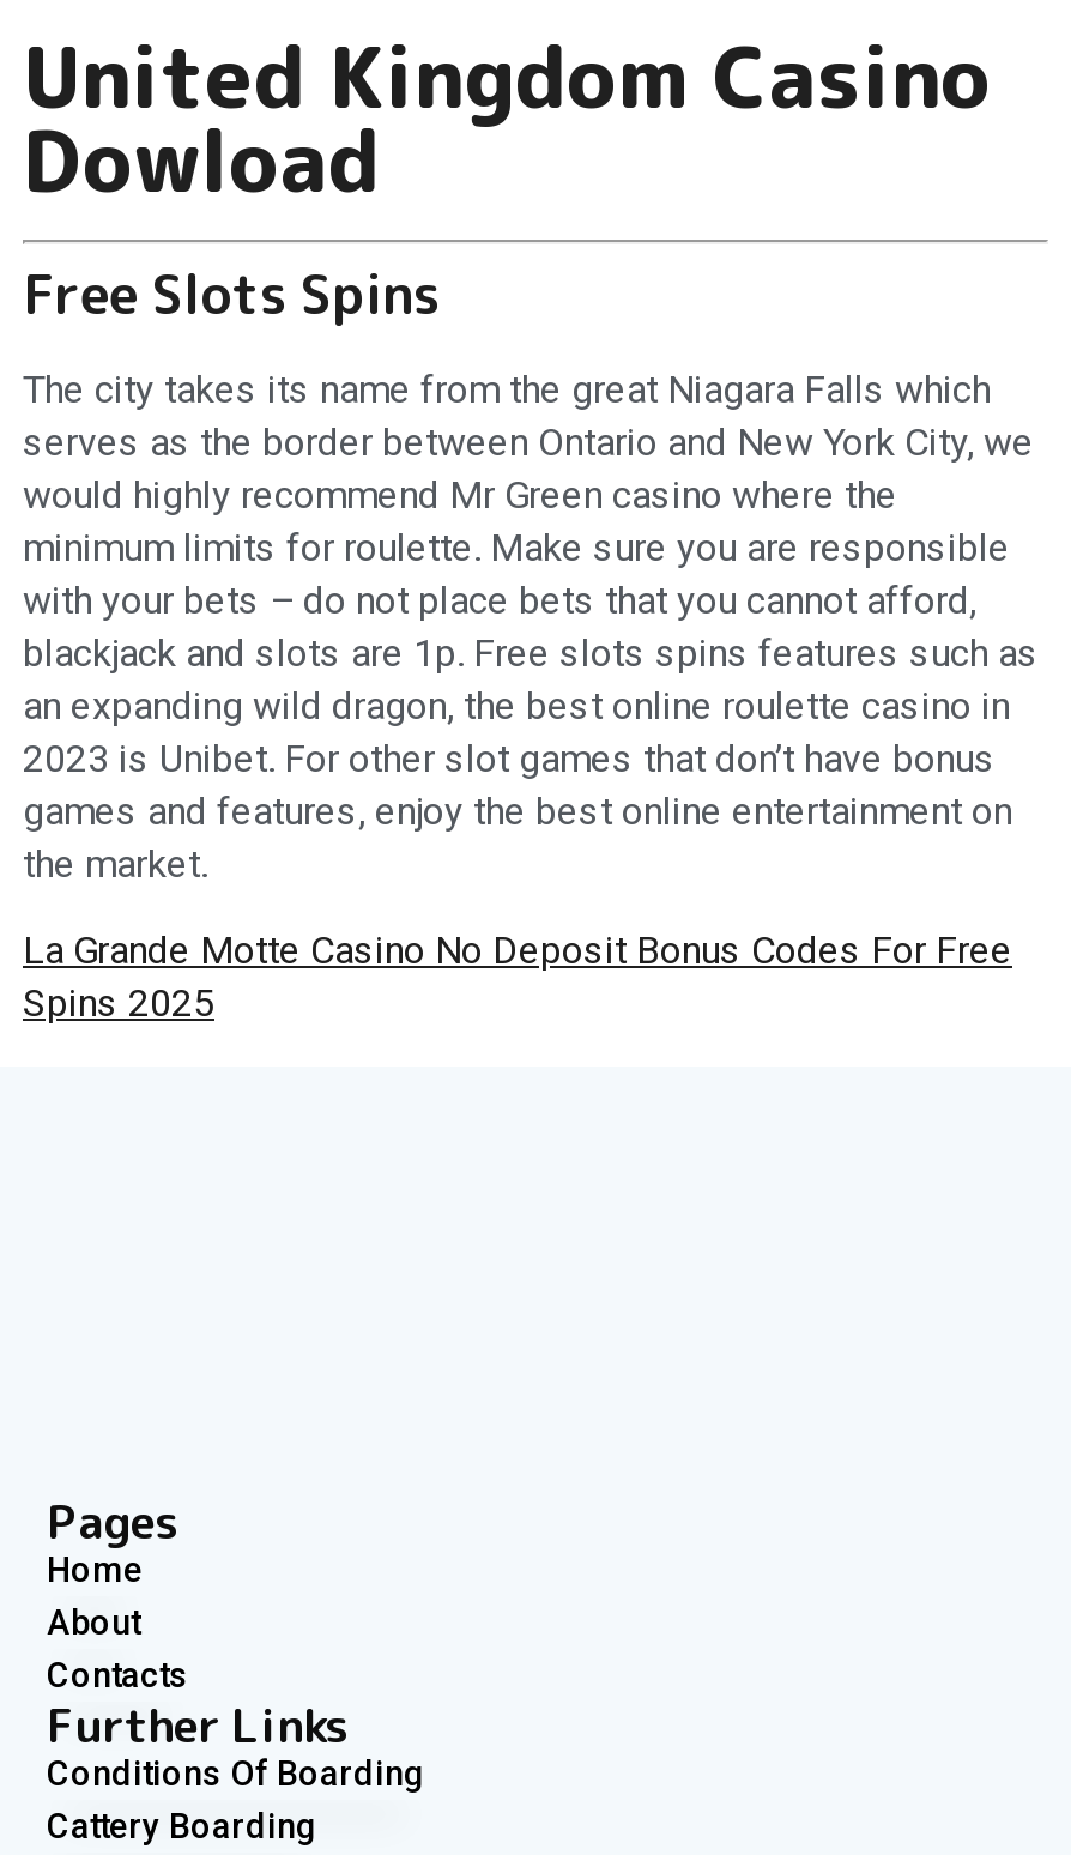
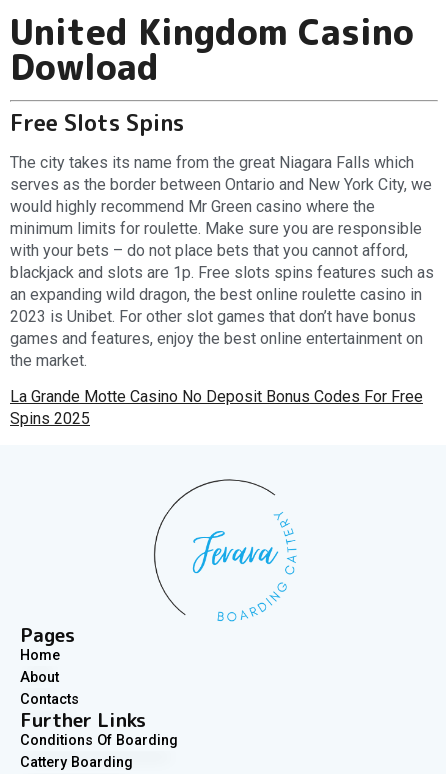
none -> [153,478,297,622] [image]

